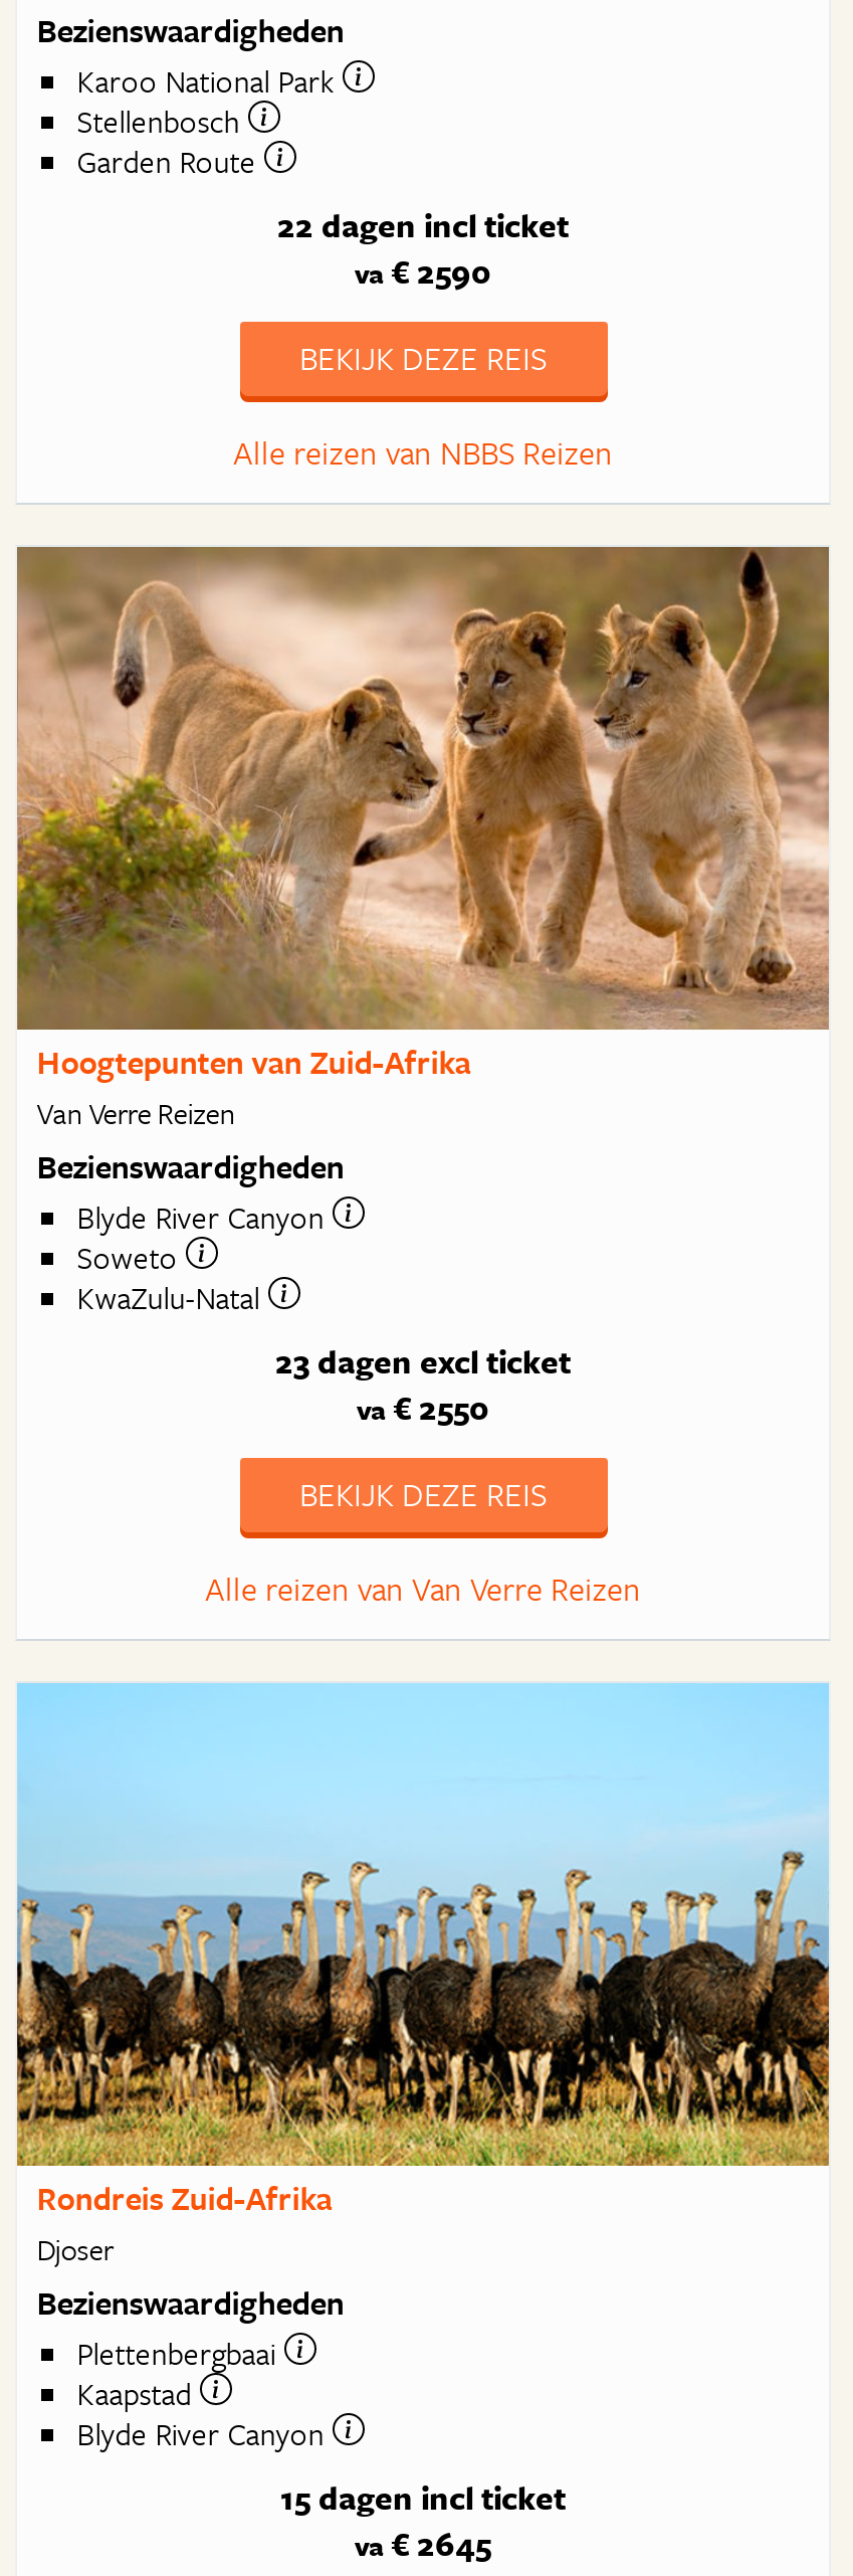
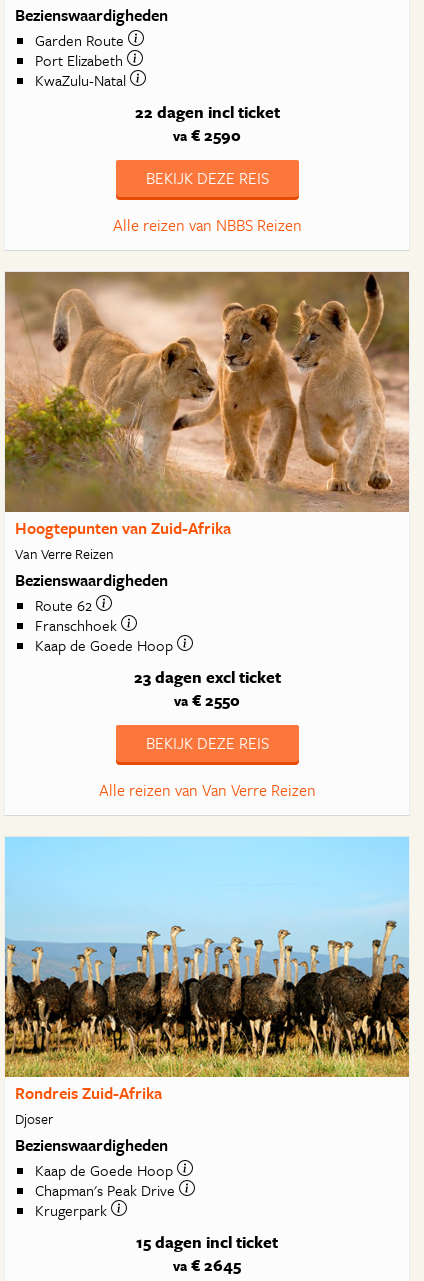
[77,59,342,144] Karoo National Park | Stellenbosch -> none
moved [77,140,264,184] -> [35,29,128,51]: Garden Route
none -> [35,49,127,71] Port Elizabeth
[77,1195,332,1280] Blyde River Canyon | Soweto -> [35,594,177,656] Route 62 | Franschhoek | Kaap de Goede Hoop
moved [77,1276,268,1320] -> [35,69,130,91]: KwaZulu-Natal
[77,2331,332,2456] Plettenbergbaai | Kaapstad | Blyde River Canyon -> [35,1159,179,1221] Kaap de Goede Hoop | Chapman's Peak Drive | Krugerpark

